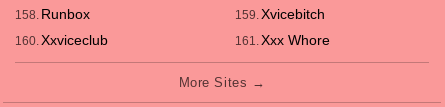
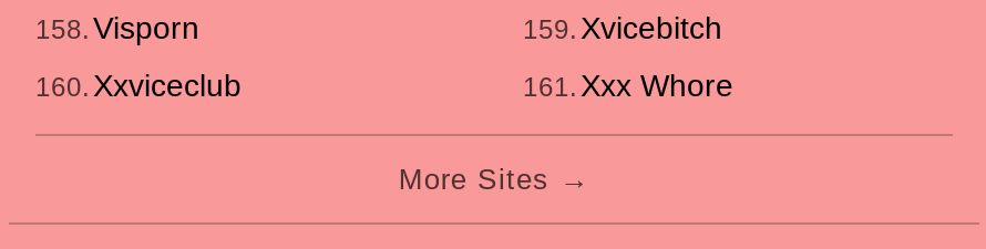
[15,6,90,22] 158. Runbox -> [35,10,199,45] 158. Visporn

